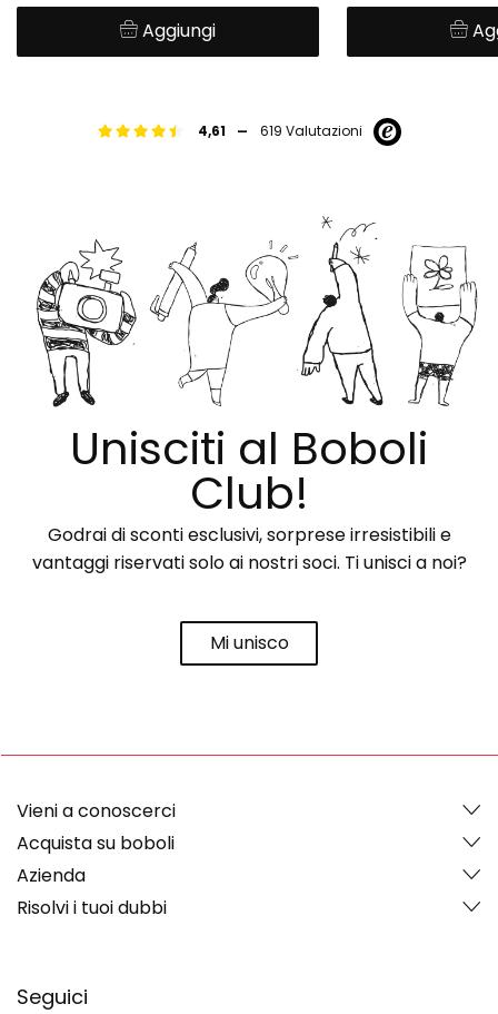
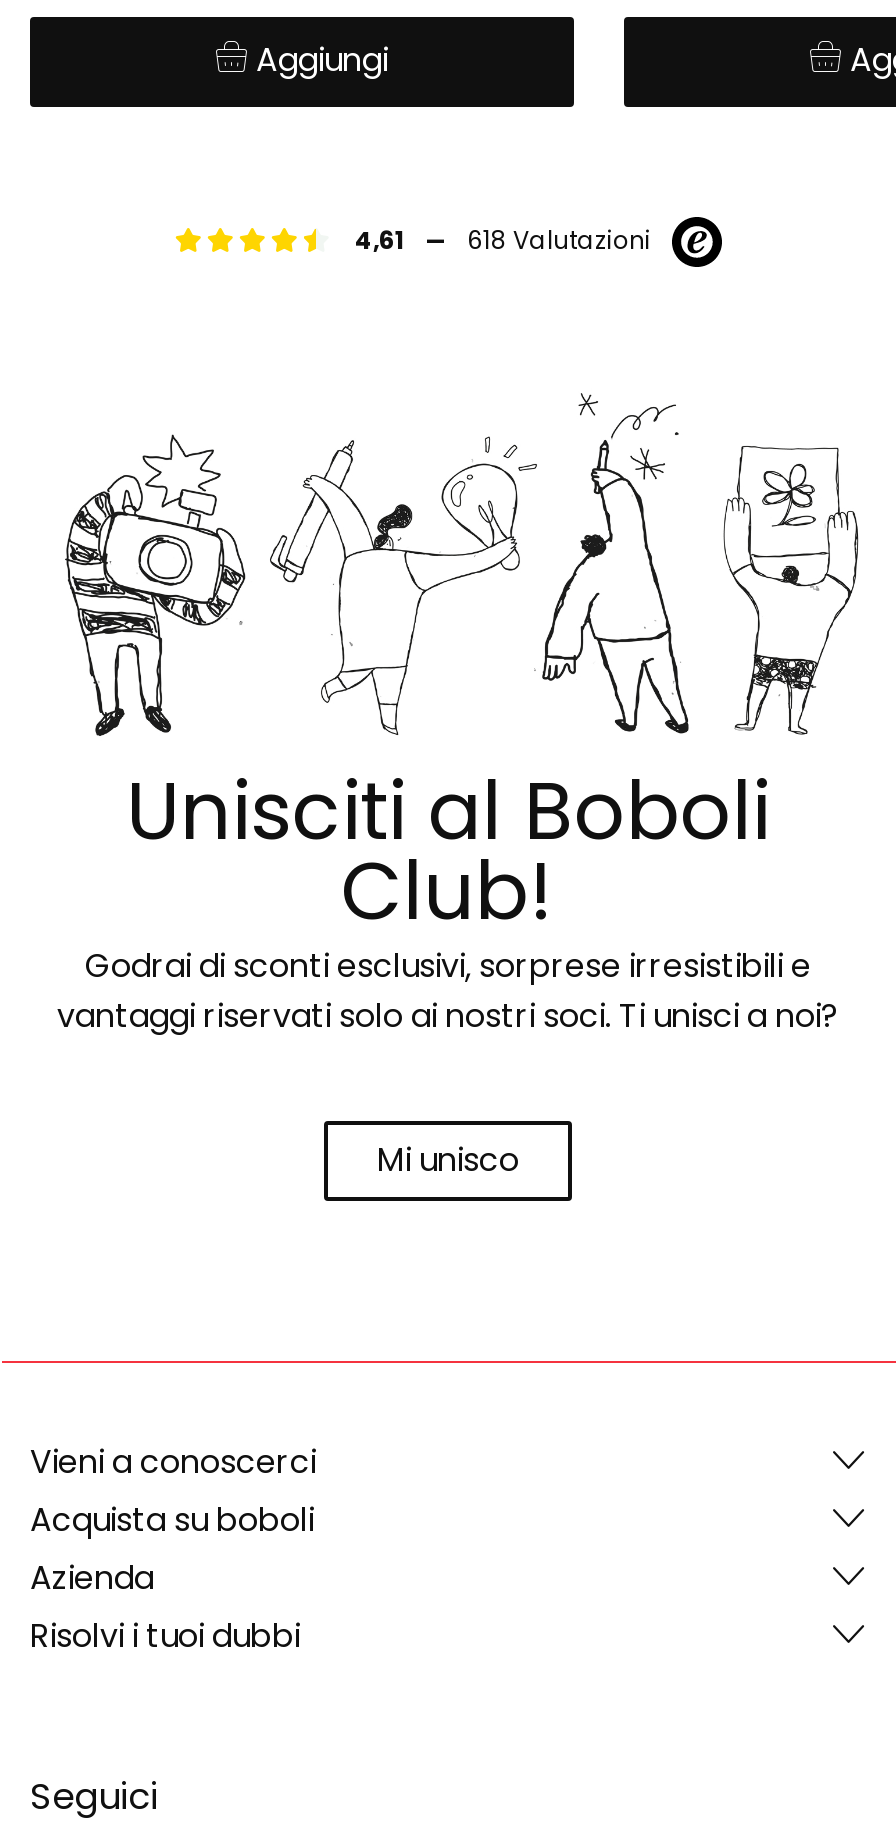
[197,115,362,148] 4,61 - 619 Valutazioni -> [355,212,651,270] 4,61 - 618 Valutazioni

